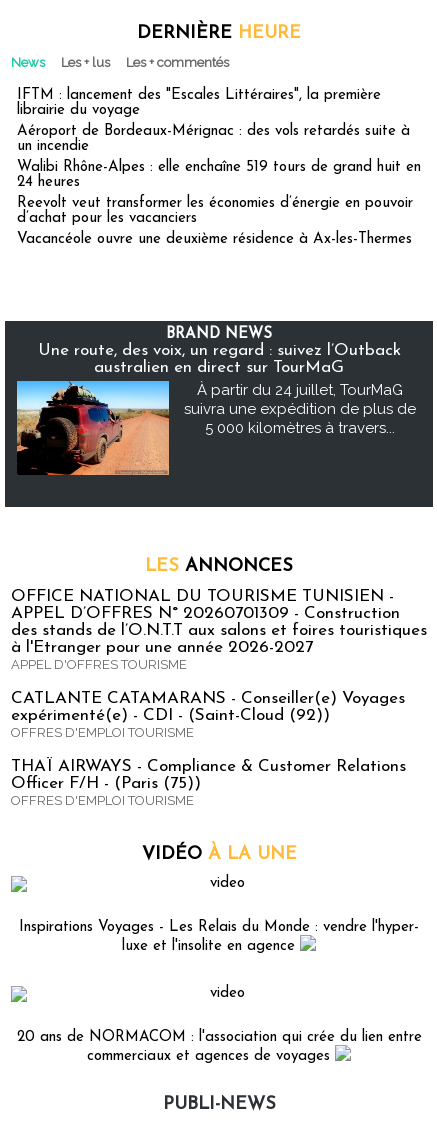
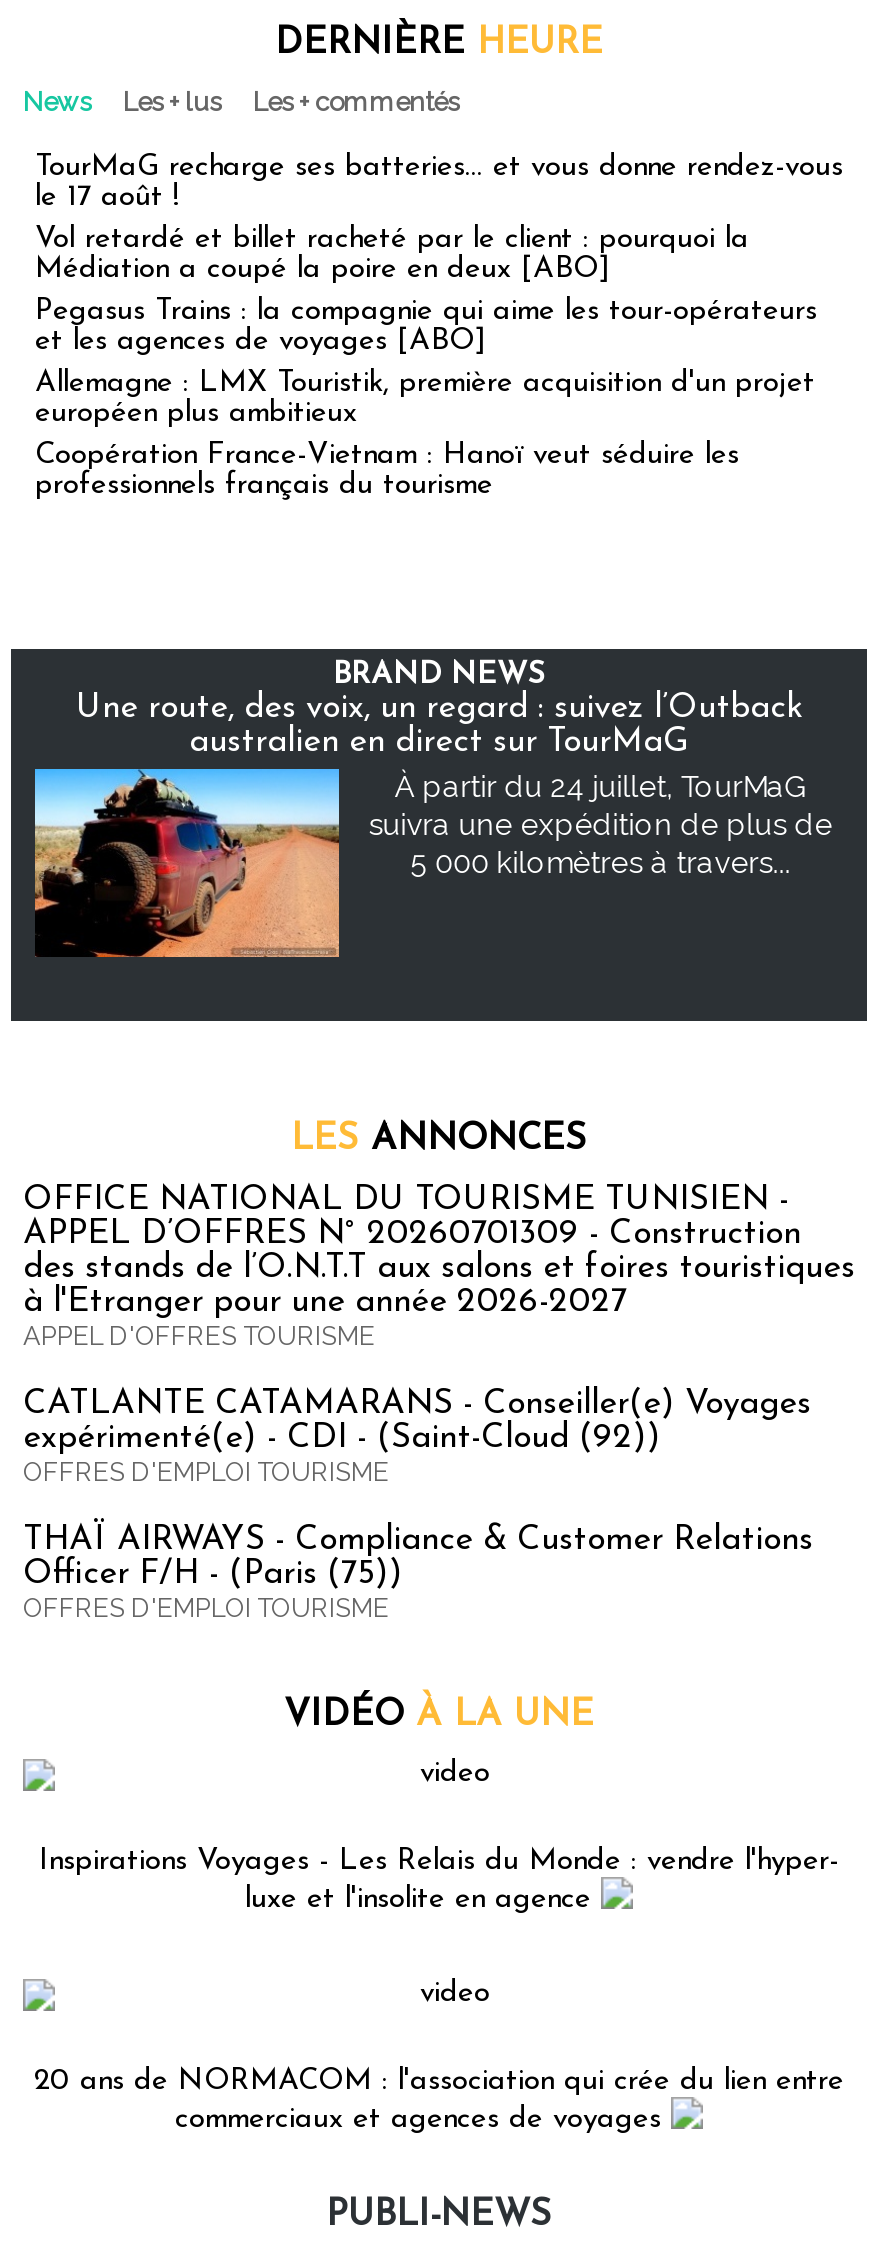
[17,88,421,247] IFTM : lancement des "Escales Littéraires", la première | librairie du voyage | Aéroport de Bordeaux-Mérignac : des vols retardés suite à | un incendie | Walibi Rhône-Alpes : elle enchaîne 519 tours de grand huit en | 24 heures | Reevolt veut transformer les économies d’énergie en pouvoir | d’achat pour les vacanciers | Vacancéole ouvre une deuxième résidence à Ax-les-Thermes -> [35,153,843,501] TourMaG recharge ses batteries... et vous donne rendez-vous | le 17 août ! | Vol retardé et billet racheté par le client : pourquoi la | Médiation a coupé la poire en deux [ABO] | Pegasus Trains : la compagnie qui aime les tour-opérateurs | et les agences de voyages [ABO] | Allemagne : LMX Touristik, première acquisition d'un projet | européen plus ambitieux | Coopération France-Vietnam : Hanoï veut séduire les | professionnels français du tourisme

